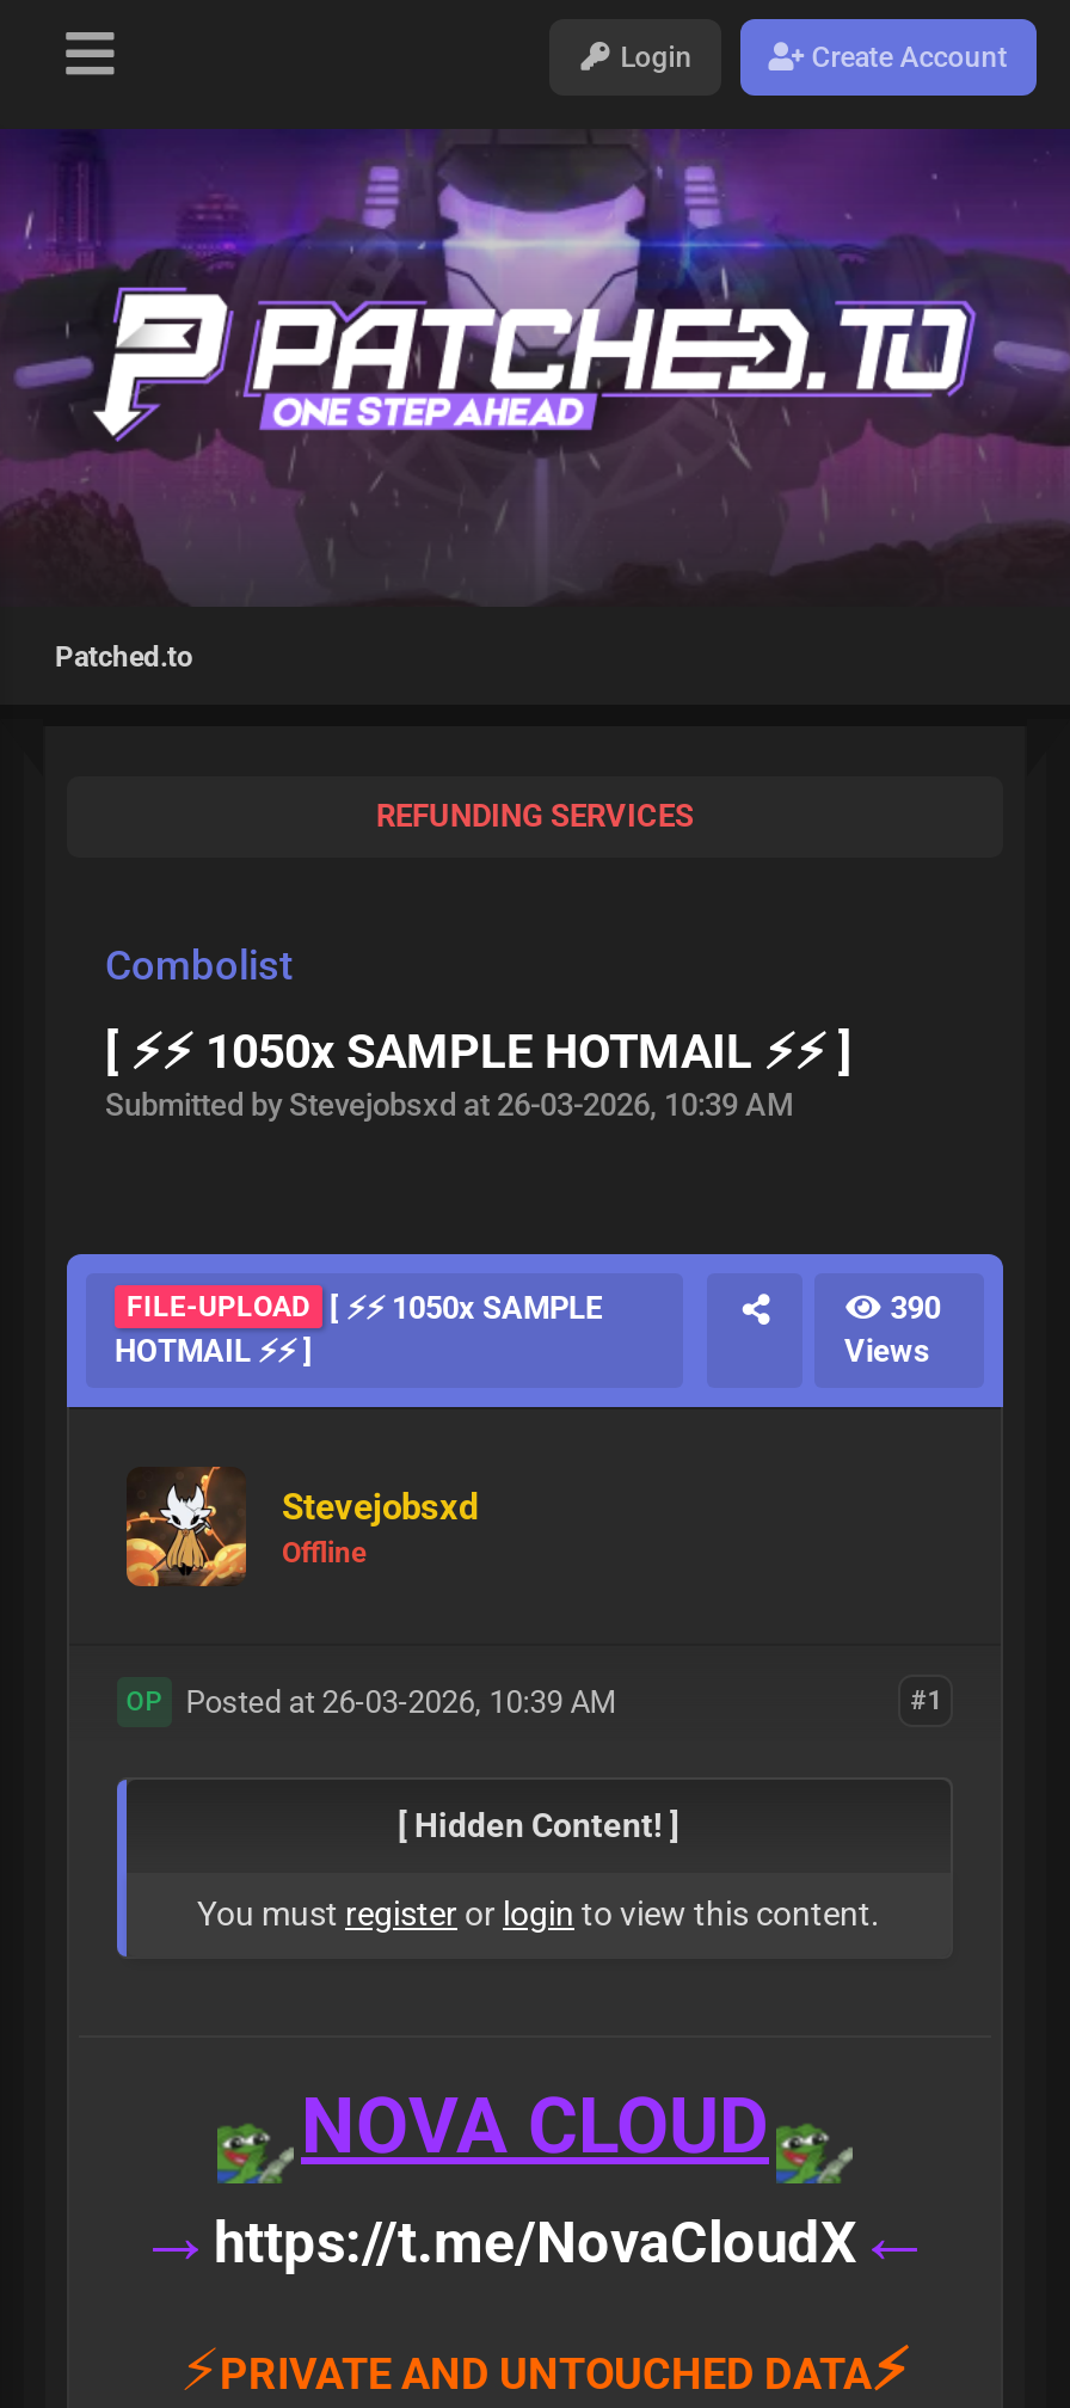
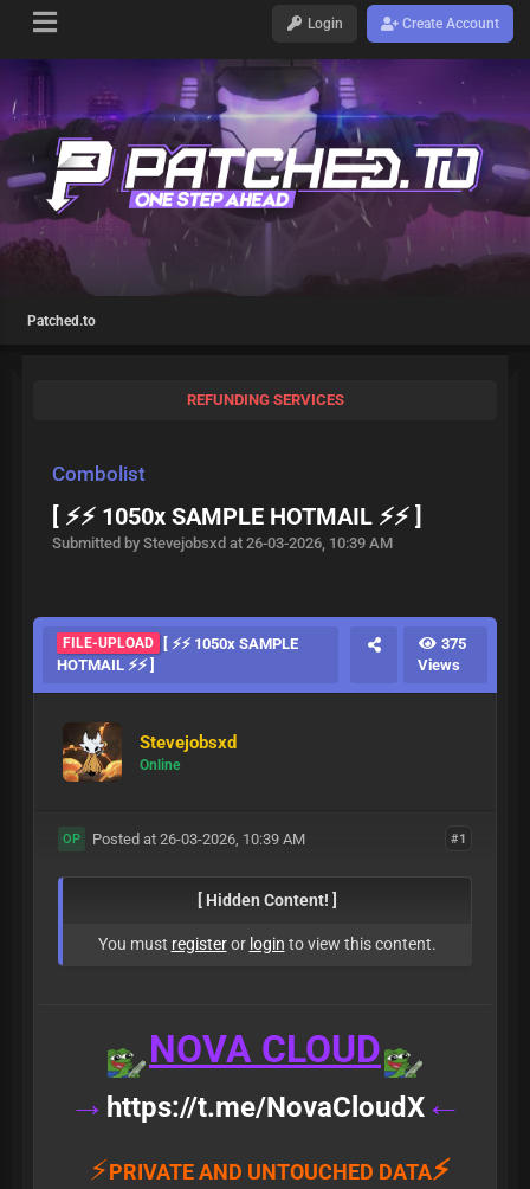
[883,1290,940,1326] 390 -> [437,635,466,653] 375
[282,1535,365,1568] Offline -> [140,756,180,773] Online

